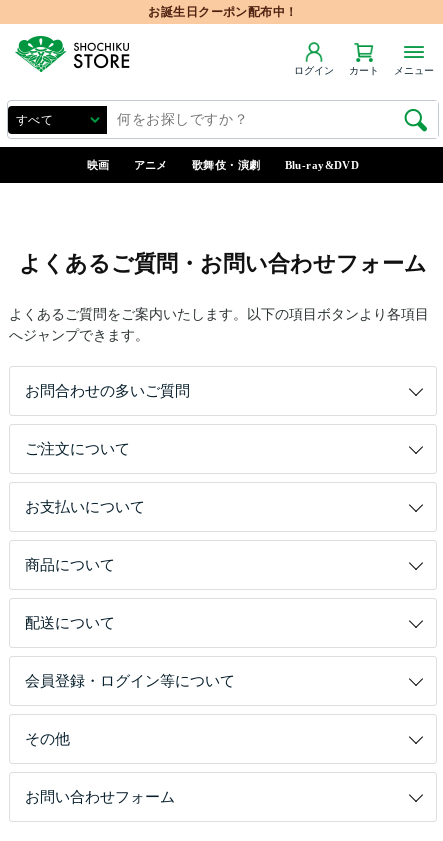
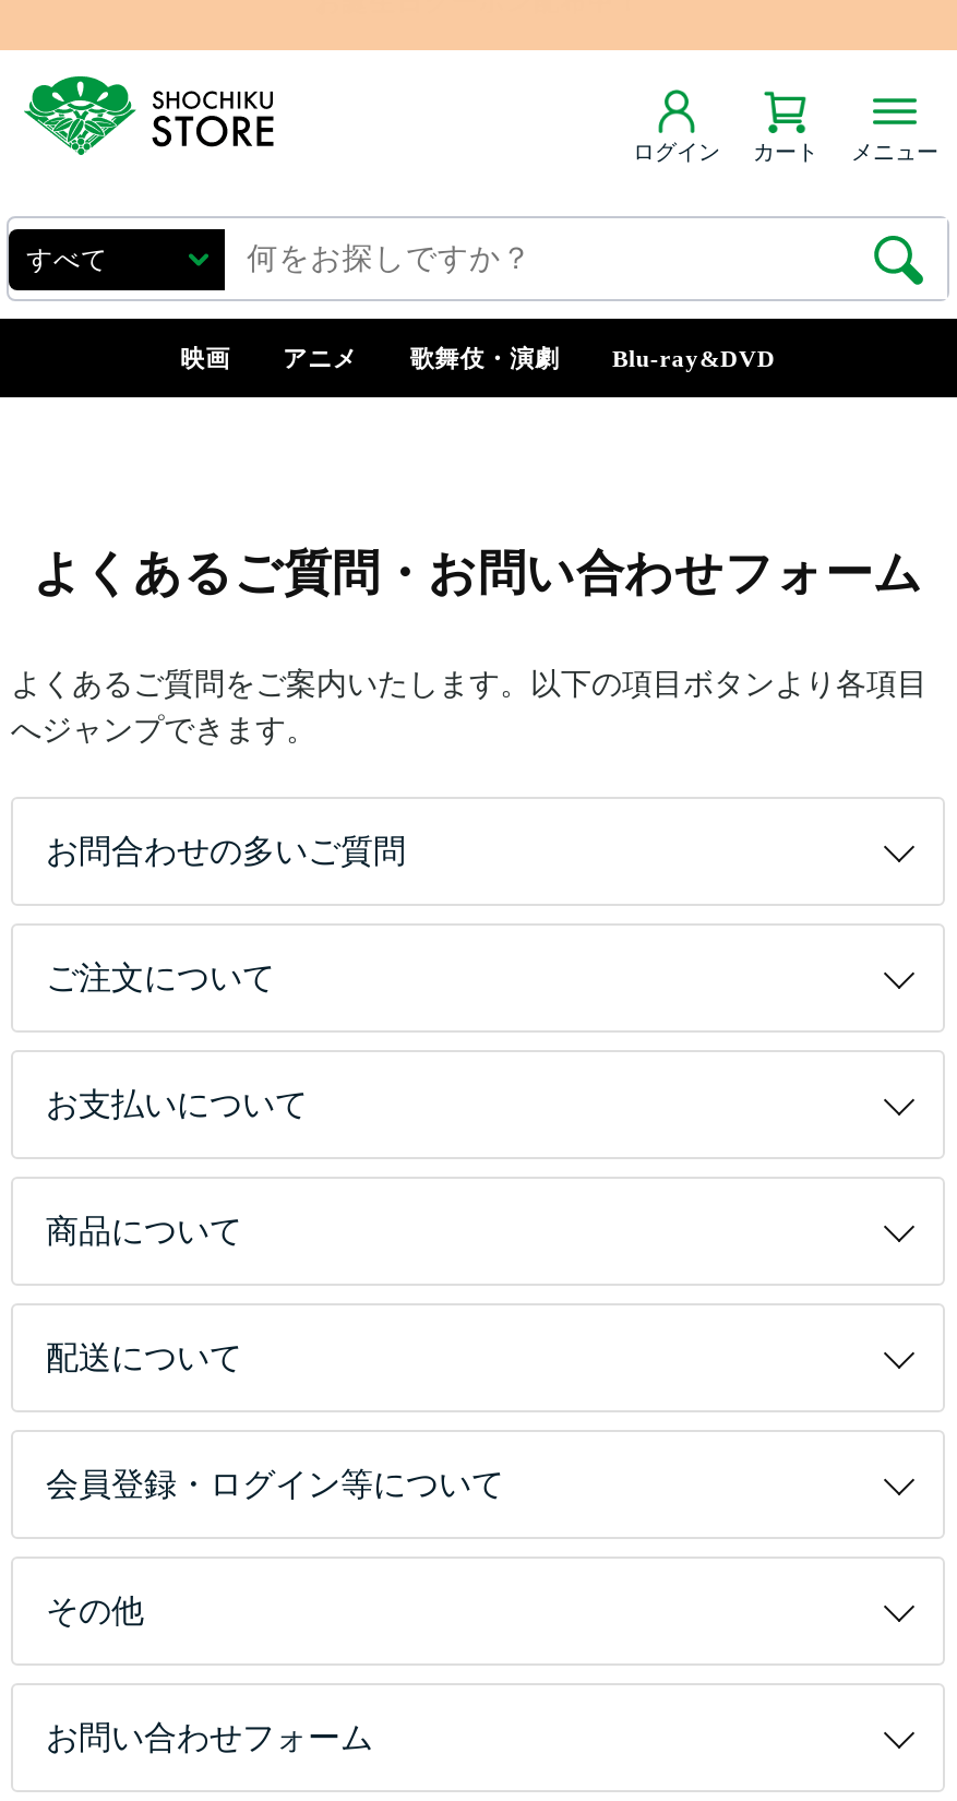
[148,5,298,19] お誕生日クーポン配布中！ -> none

